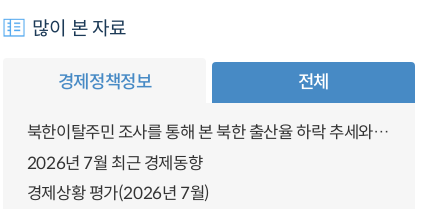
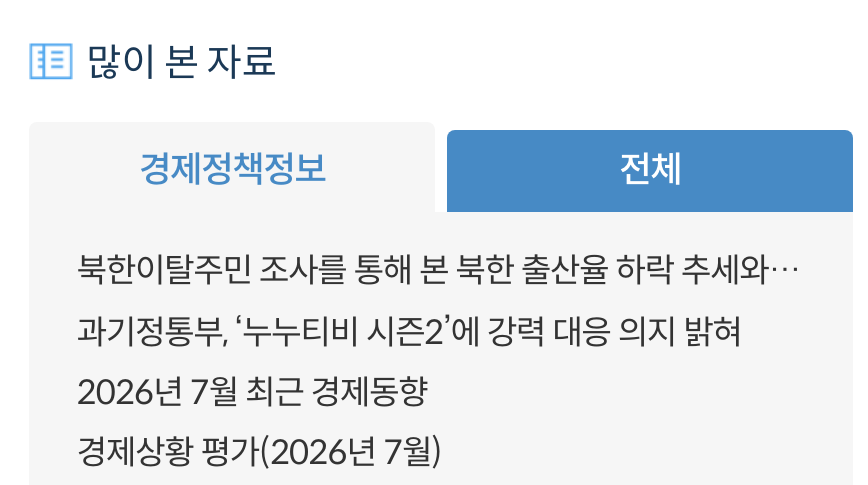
none -> [77,311,742,353] 과기정통부, ‘누누티비 시즌2’에 강력 대응 의지 밝혀

